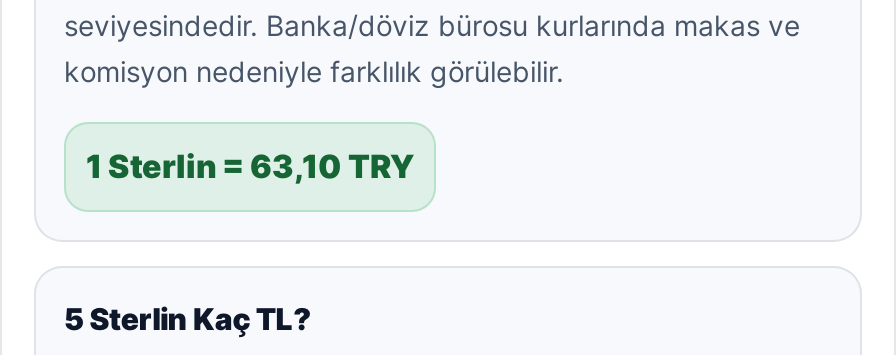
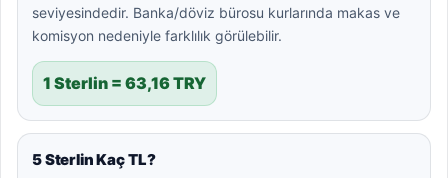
[86,146,414,186] 1 Sterlin = 63,10 TRY -> [43,73,206,93] 1 Sterlin = 63,16 TRY

